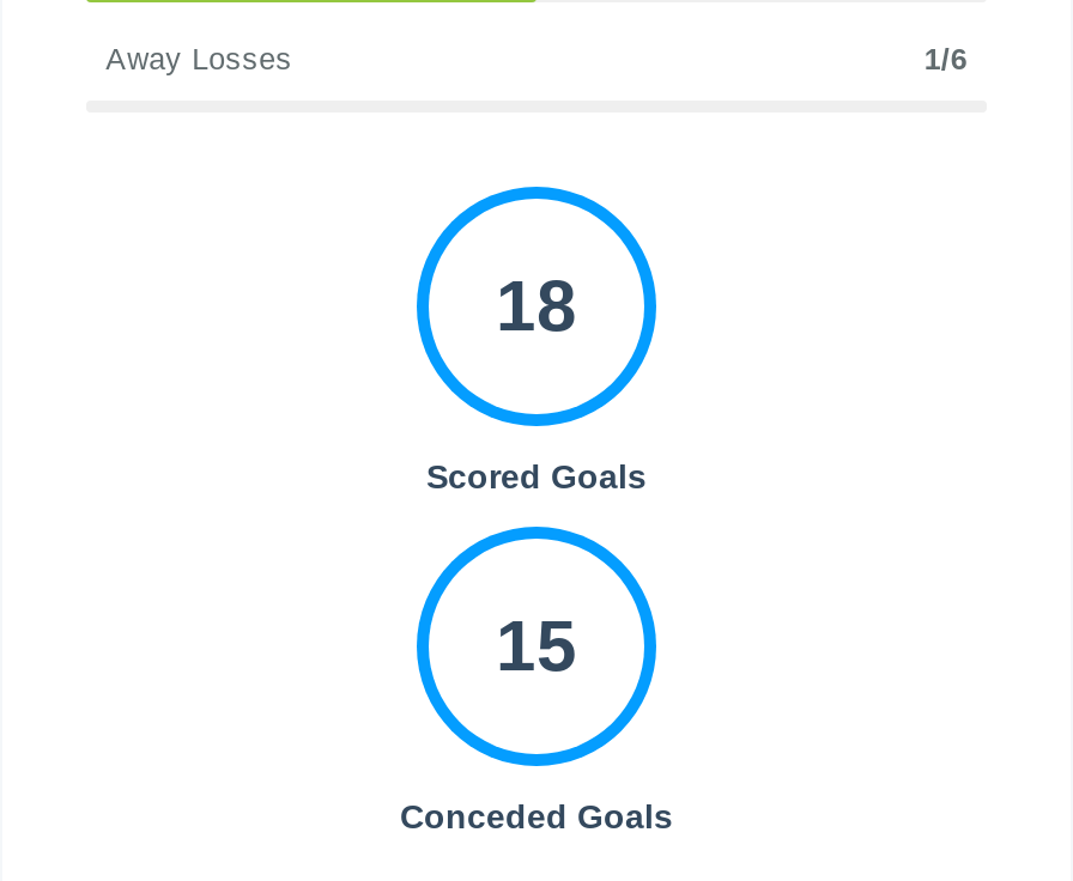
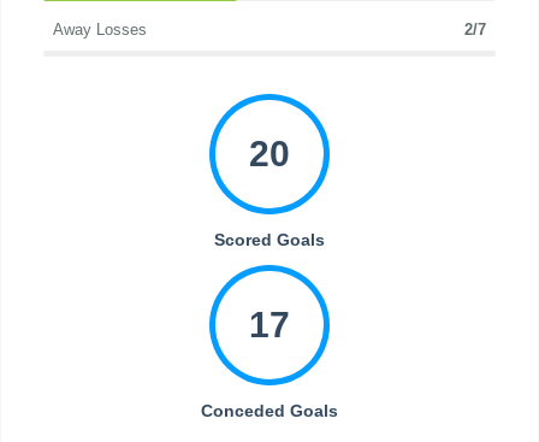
[924,44,967,78] 1/6 -> [464,22,486,39] 2/7
[496,267,577,346] 18 -> [249,134,290,174] 20
[496,607,577,686] 15 -> [249,305,290,345] 17

